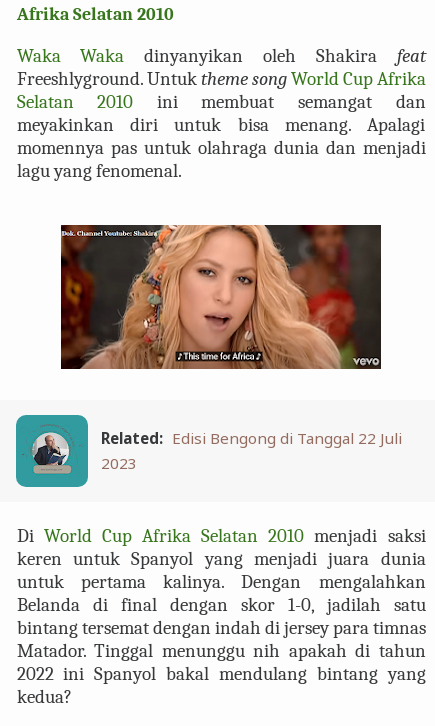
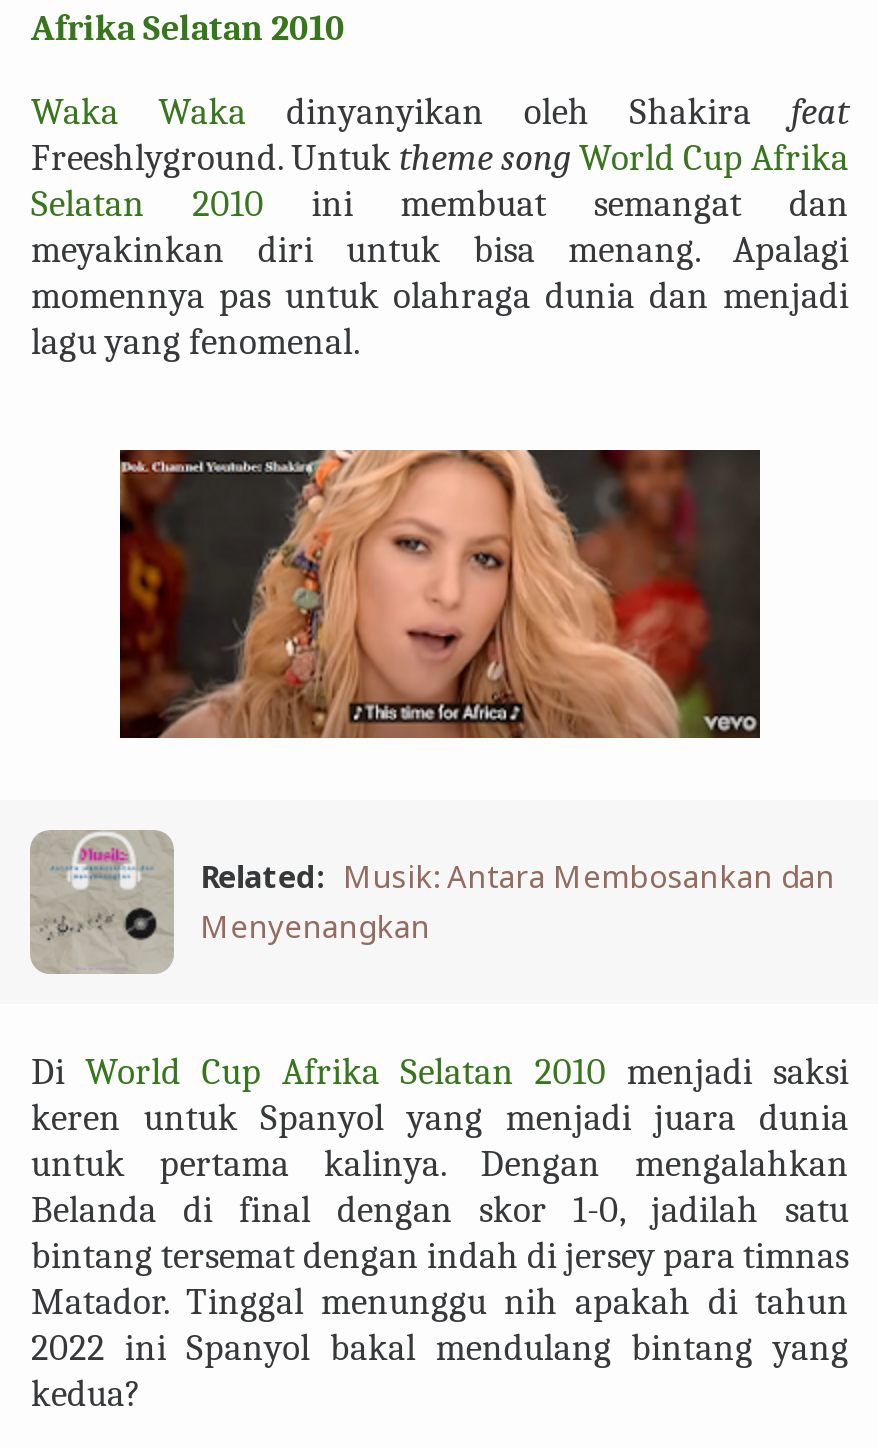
[15,414,402,488] [image] | Related: Edisi Bengong di Tanggal 22 Juli | 2023 -> [30,830,835,974] [image] | Related: Musik: Antara Membosankan dan | Menyenangkan

